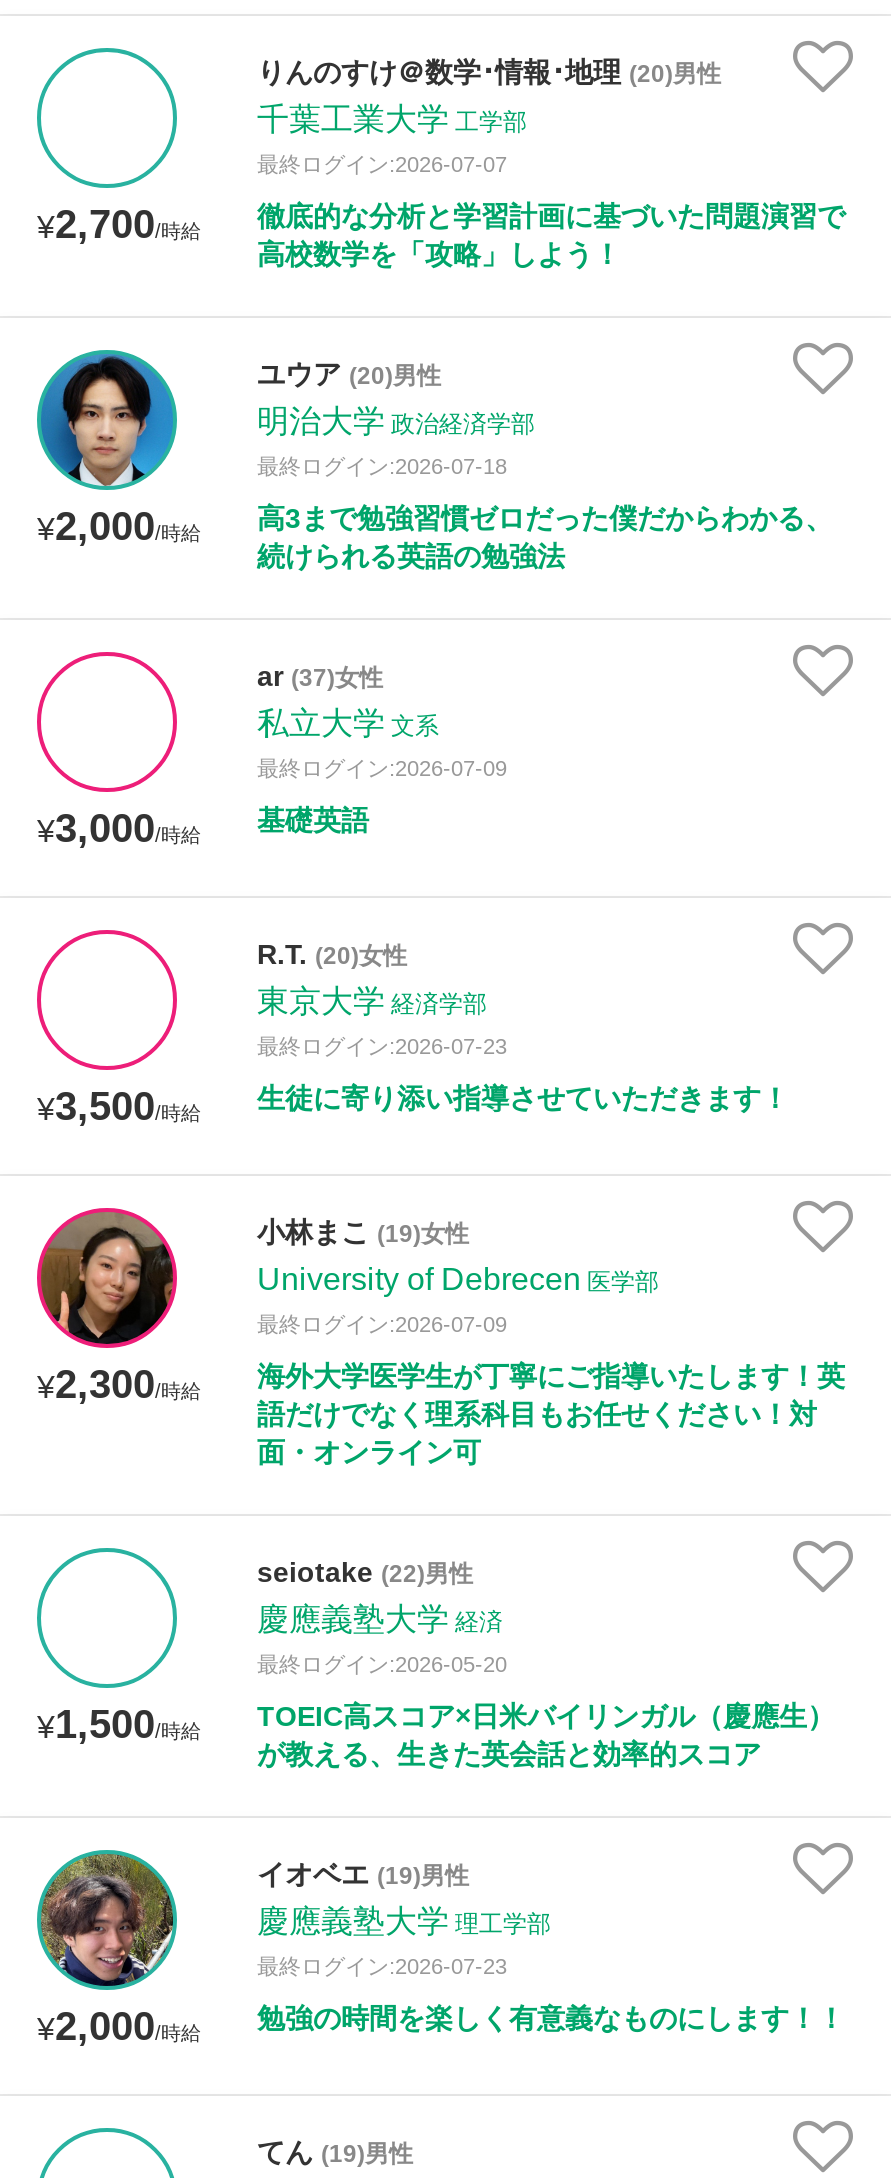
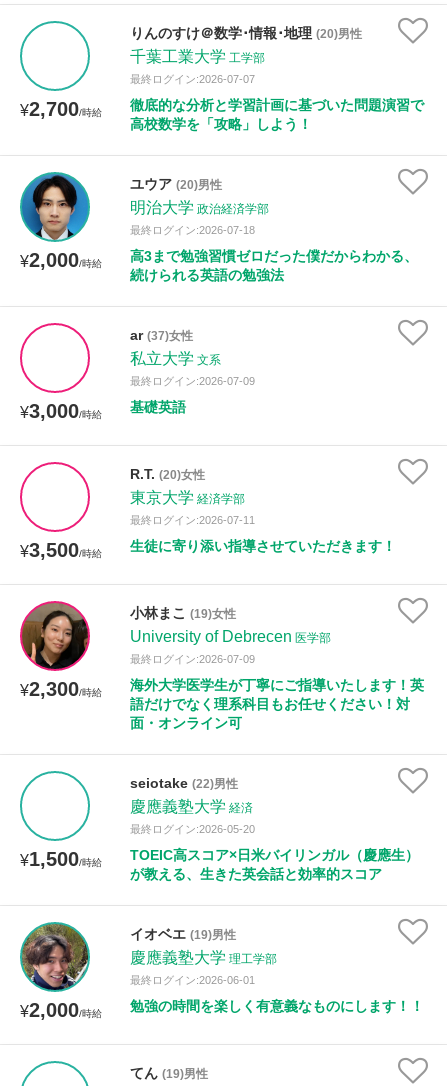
[257,1034,507,1058] 最終ログイン:2026-07-23 -> [130,514,255,526] 最終ログイン:2026-07-11
[257,1954,507,1978] 最終ログイン:2026-07-23 -> [130,974,255,986] 最終ログイン:2026-06-01

